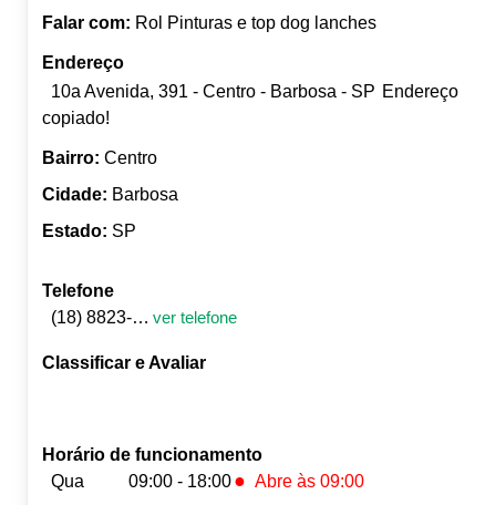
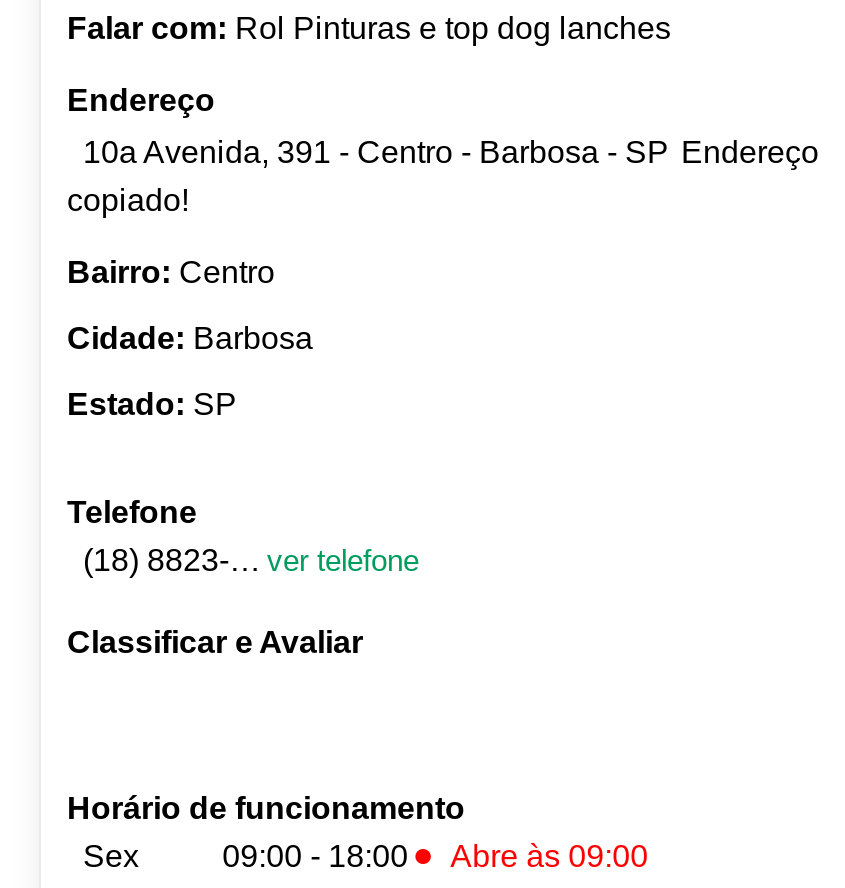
[42,472,84,491] Qua -> [67,840,139,874] Sex

